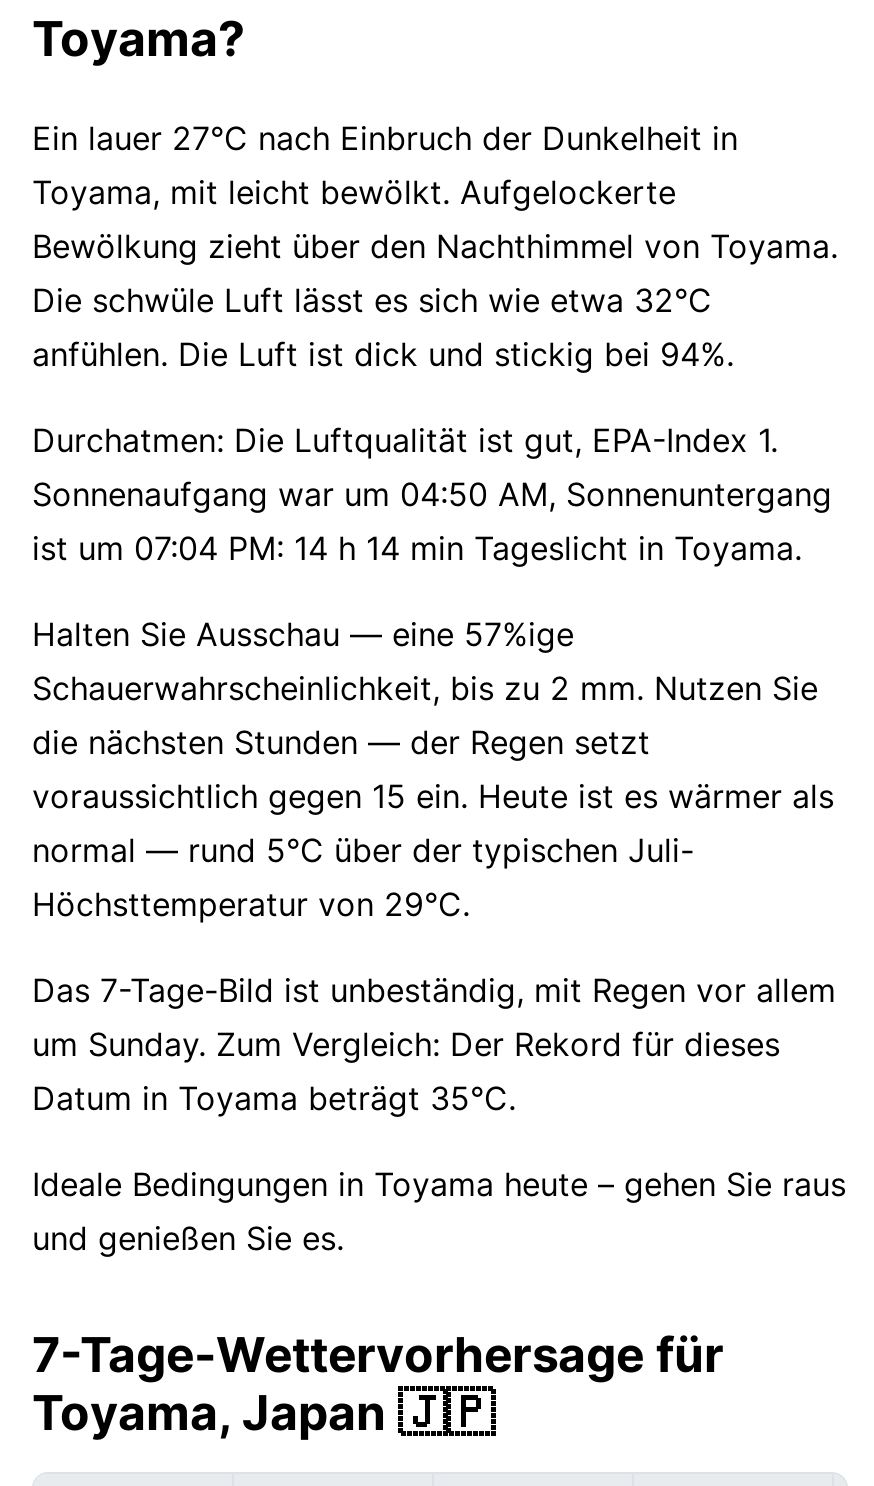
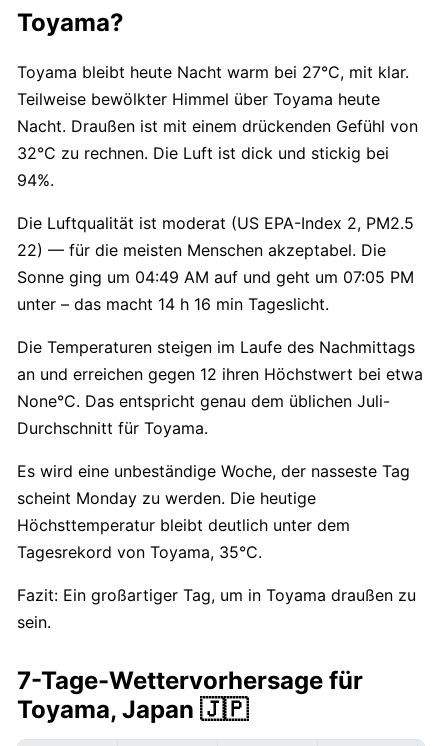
[32,118,838,374] Ein lauer 27°C nach Einbruch der Dunkelheit in | Toyama, mit leicht bewölkt. Aufgelockerte | Bewölkung zieht über den Nachthimmel von Toyama. | Die schwüle Luft lässt es sich wie etwa 32°C | anfühlen. Die Luft ist dick und stickig bei 94%. -> [17,62,418,190] Toyama bleibt heute Nacht warm bei 27°C, mit klar. | Teilweise bewölkter Himmel über Toyama heute | Nacht. Draußen ist mit einem drückenden Gefühl von | 32°C zu rechnen. Die Luft ist dick und stickig bei | 94%.
[32,420,832,568] Durchatmen: Die Luftqualität ist gut, EPA-Index 1. | Sonnenaufgang war um 04:50 AM, Sonnenuntergang | ist um 07:04 PM: 14 h 14 min Tageslicht in Toyama. -> [17,213,414,314] Die Luftqualität ist moderat (US EPA-Index 2, PM2.5 | 22) — für die meisten Menschen akzeptabel. Die | Sonne ging um 04:49 AM auf und geht um 07:05 PM | unter – das macht 14 h 16 min Tageslicht.
[32,614,834,924] Halten Sie Ausschau — eine 57%ige | Schauerwahrscheinlichkeit, bis zu 2 mm. Nutzen Sie | die nächsten Stunden — der Regen setzt | voraussichtlich gegen 15 ein. Heute ist es wärmer als | normal — rund 5°C über der typischen Juli- | Höchsttemperatur von 29°C. -> [17,337,423,438] Die Temperaturen steigen im Laufe des Nachmittags | an und erreichen gegen 12 ihren Höchstwert bei etwa | None°C. Das entspricht genau dem üblichen Juli- | Durchschnitt für Toyama.
[32,970,836,1118] Das 7-Tage-Bild ist unbeständig, mit Regen vor allem | um Sunday. Zum Vergleich: Der Rekord für dieses | Datum in Toyama beträgt 35°C. -> [17,461,410,562] Es wird eine unbeständige Woche, der nasseste Tag | scheint Monday zu werden. Die heutige | Höchsttemperatur bleibt deutlich unter dem | Tagesrekord von Toyama, 35°C.
[32,1164,846,1258] Ideale Bedingungen in Toyama heute – gehen Sie raus | und genießen Sie es. -> [17,585,416,632] Fazit: Ein großartiger Tag, um in Toyama draußen zu | sein.

